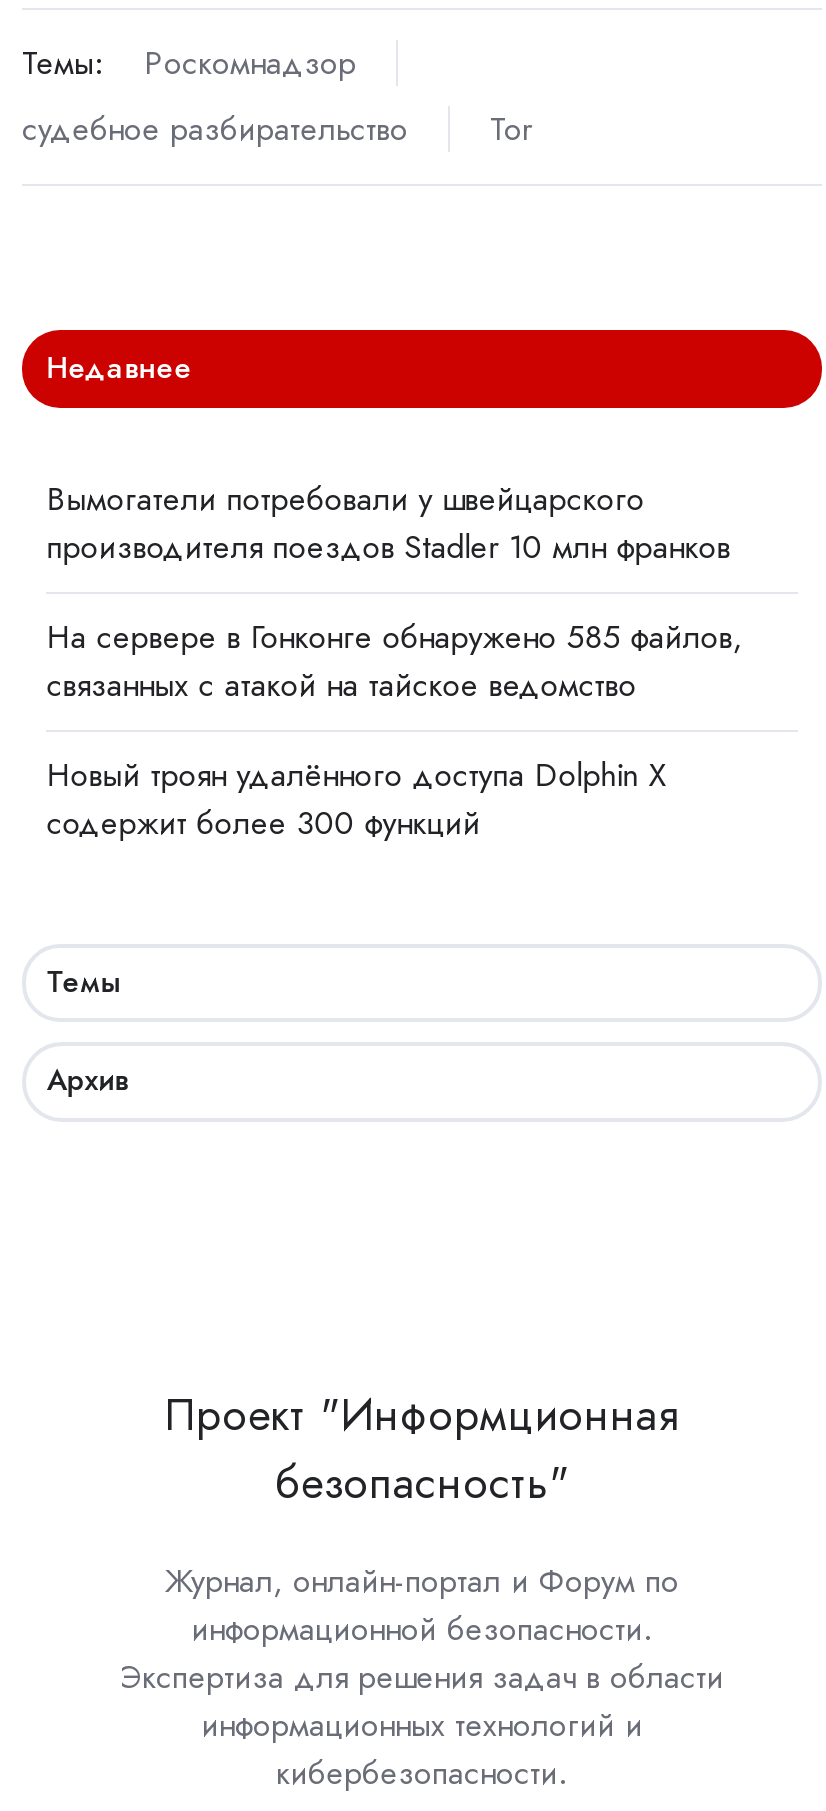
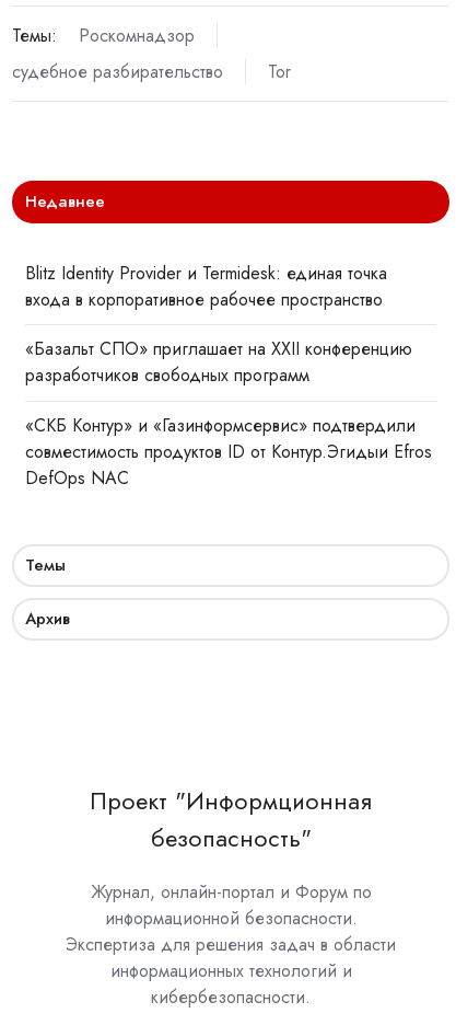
[46,476,730,570] Вымогатели потребовали у швейцарского | производителя поездов Stadler 10 млн франков -> [25,261,387,312] Blitz Identity Provider и Termidesk: единая точка | входа в корпоративное рабочее пространство
[46,614,742,708] На сервере в Гонконге обнаружено 585 файлов, | связанных с атакой на тайское ведомство -> [25,337,412,388] «Базальт СПО» приглашает на XXII конференцию | разработчиков свободных программ
[46,752,666,846] Новый троян удалённого доступа Dolphin X | содержит более 300 функций -> [25,412,432,490] «СКБ Контур» и «Газинформсервис» подтвердили | совместимость продуктов ID от Контур.Эгидыи Efros | DefOps NAC

